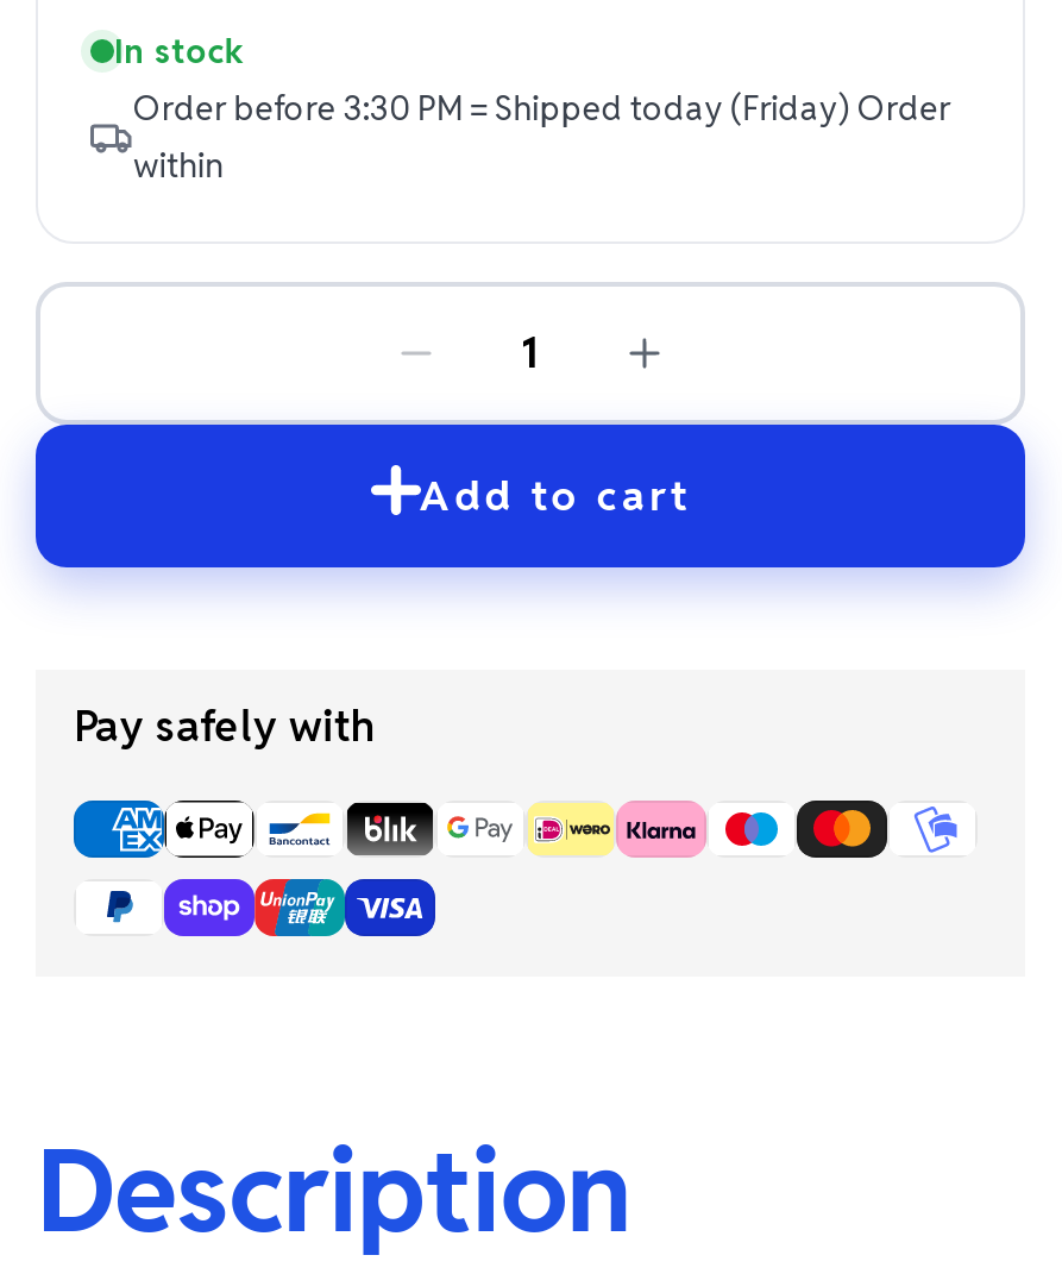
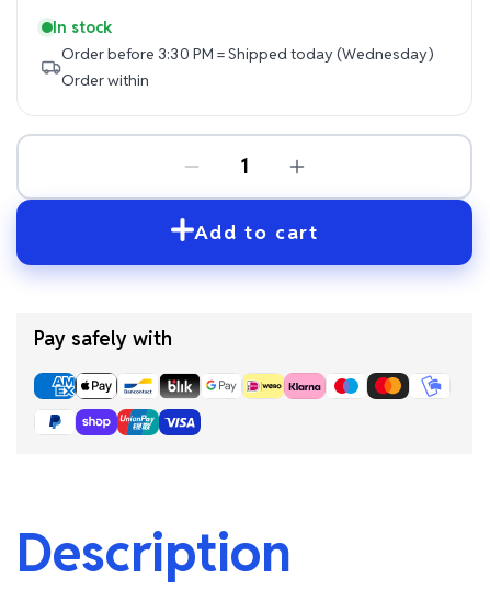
[133,86,951,186] Order before 3:30 PM = Shipped today (Friday) Order | within -> [61,43,434,89] Order before 3:30 PM = Shipped today (Wednesday) | Order within

